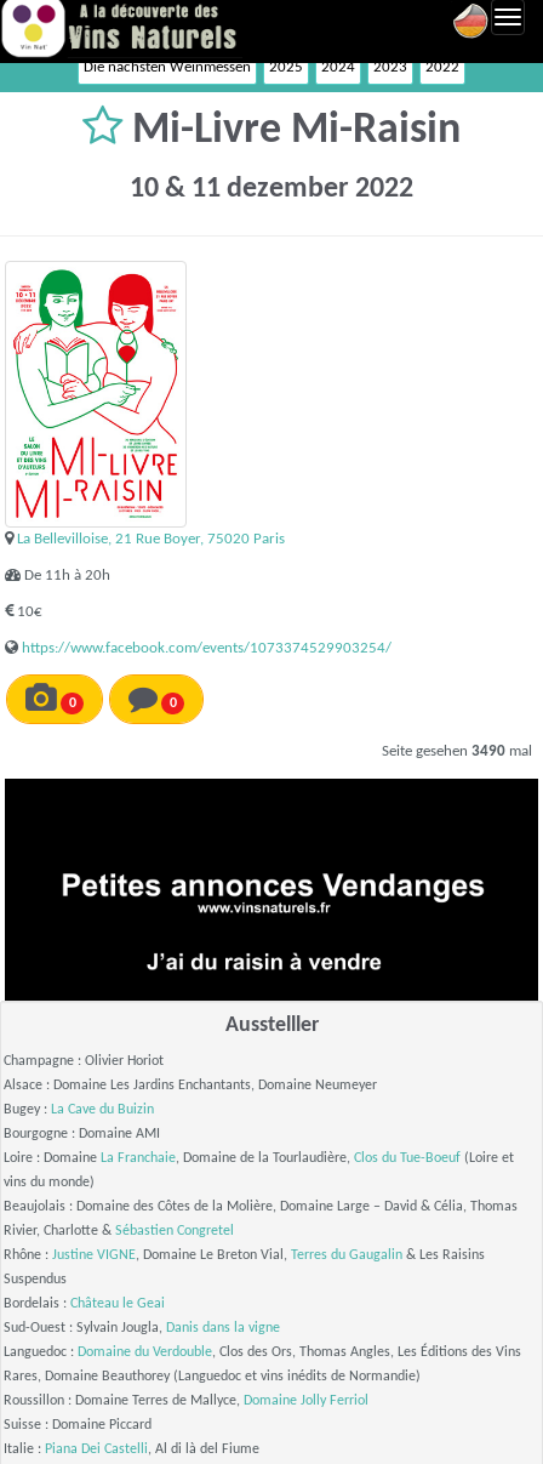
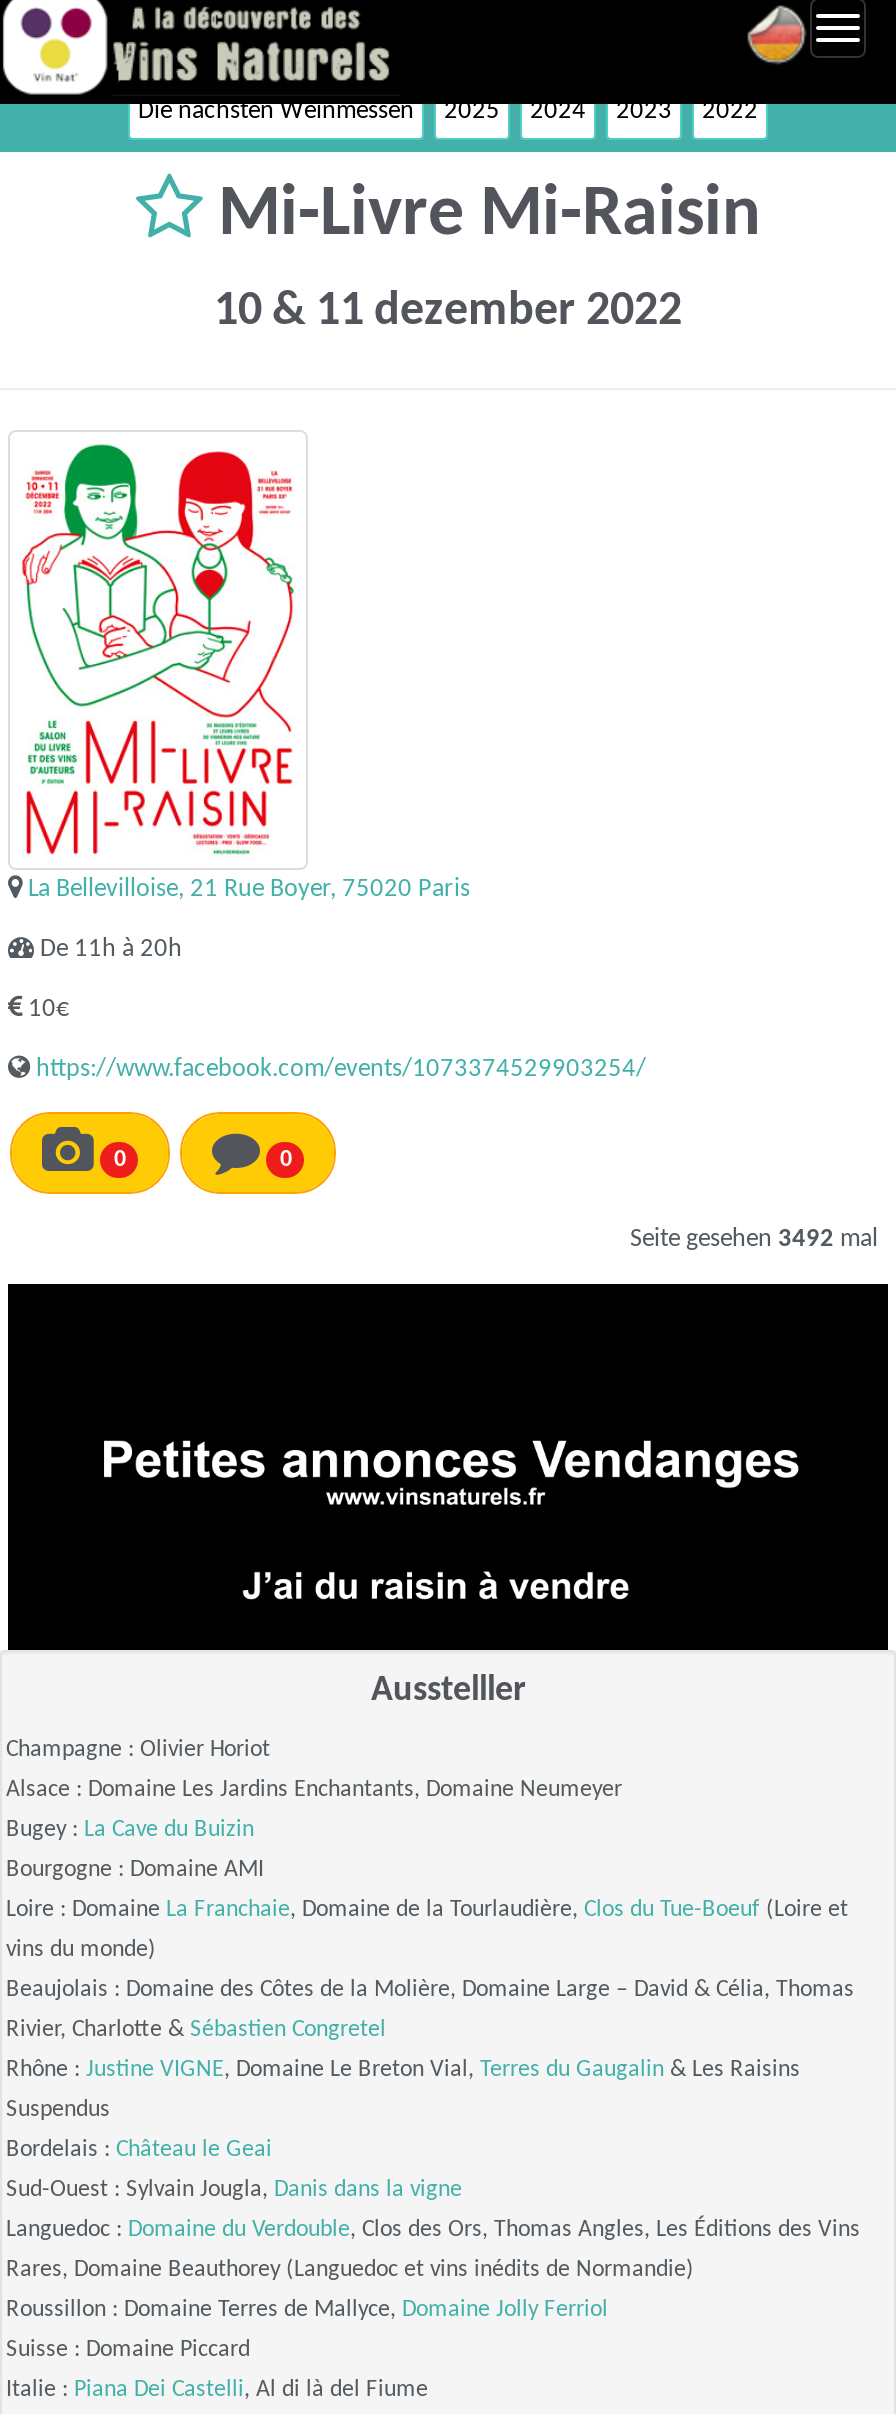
[382,744,532,759] Seite gesehen 3490 mal -> [630,1226,878,1252] Seite gesehen 3492 mal

